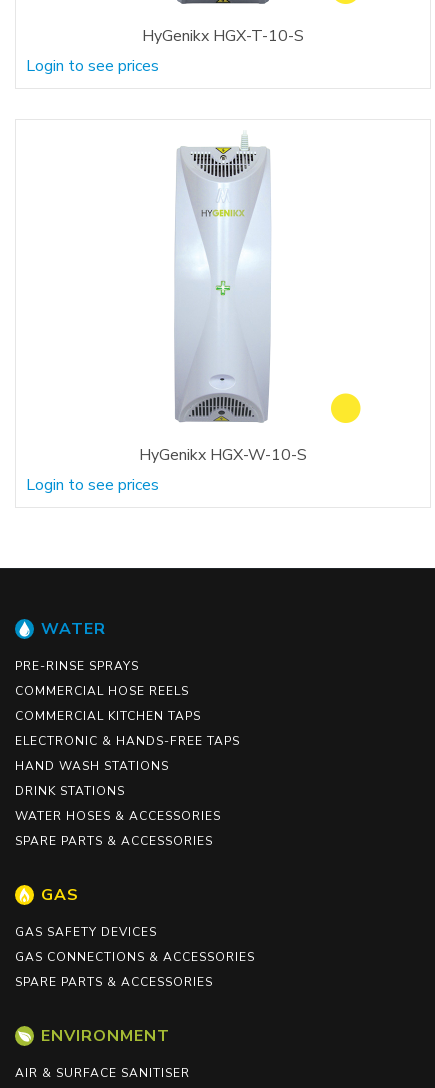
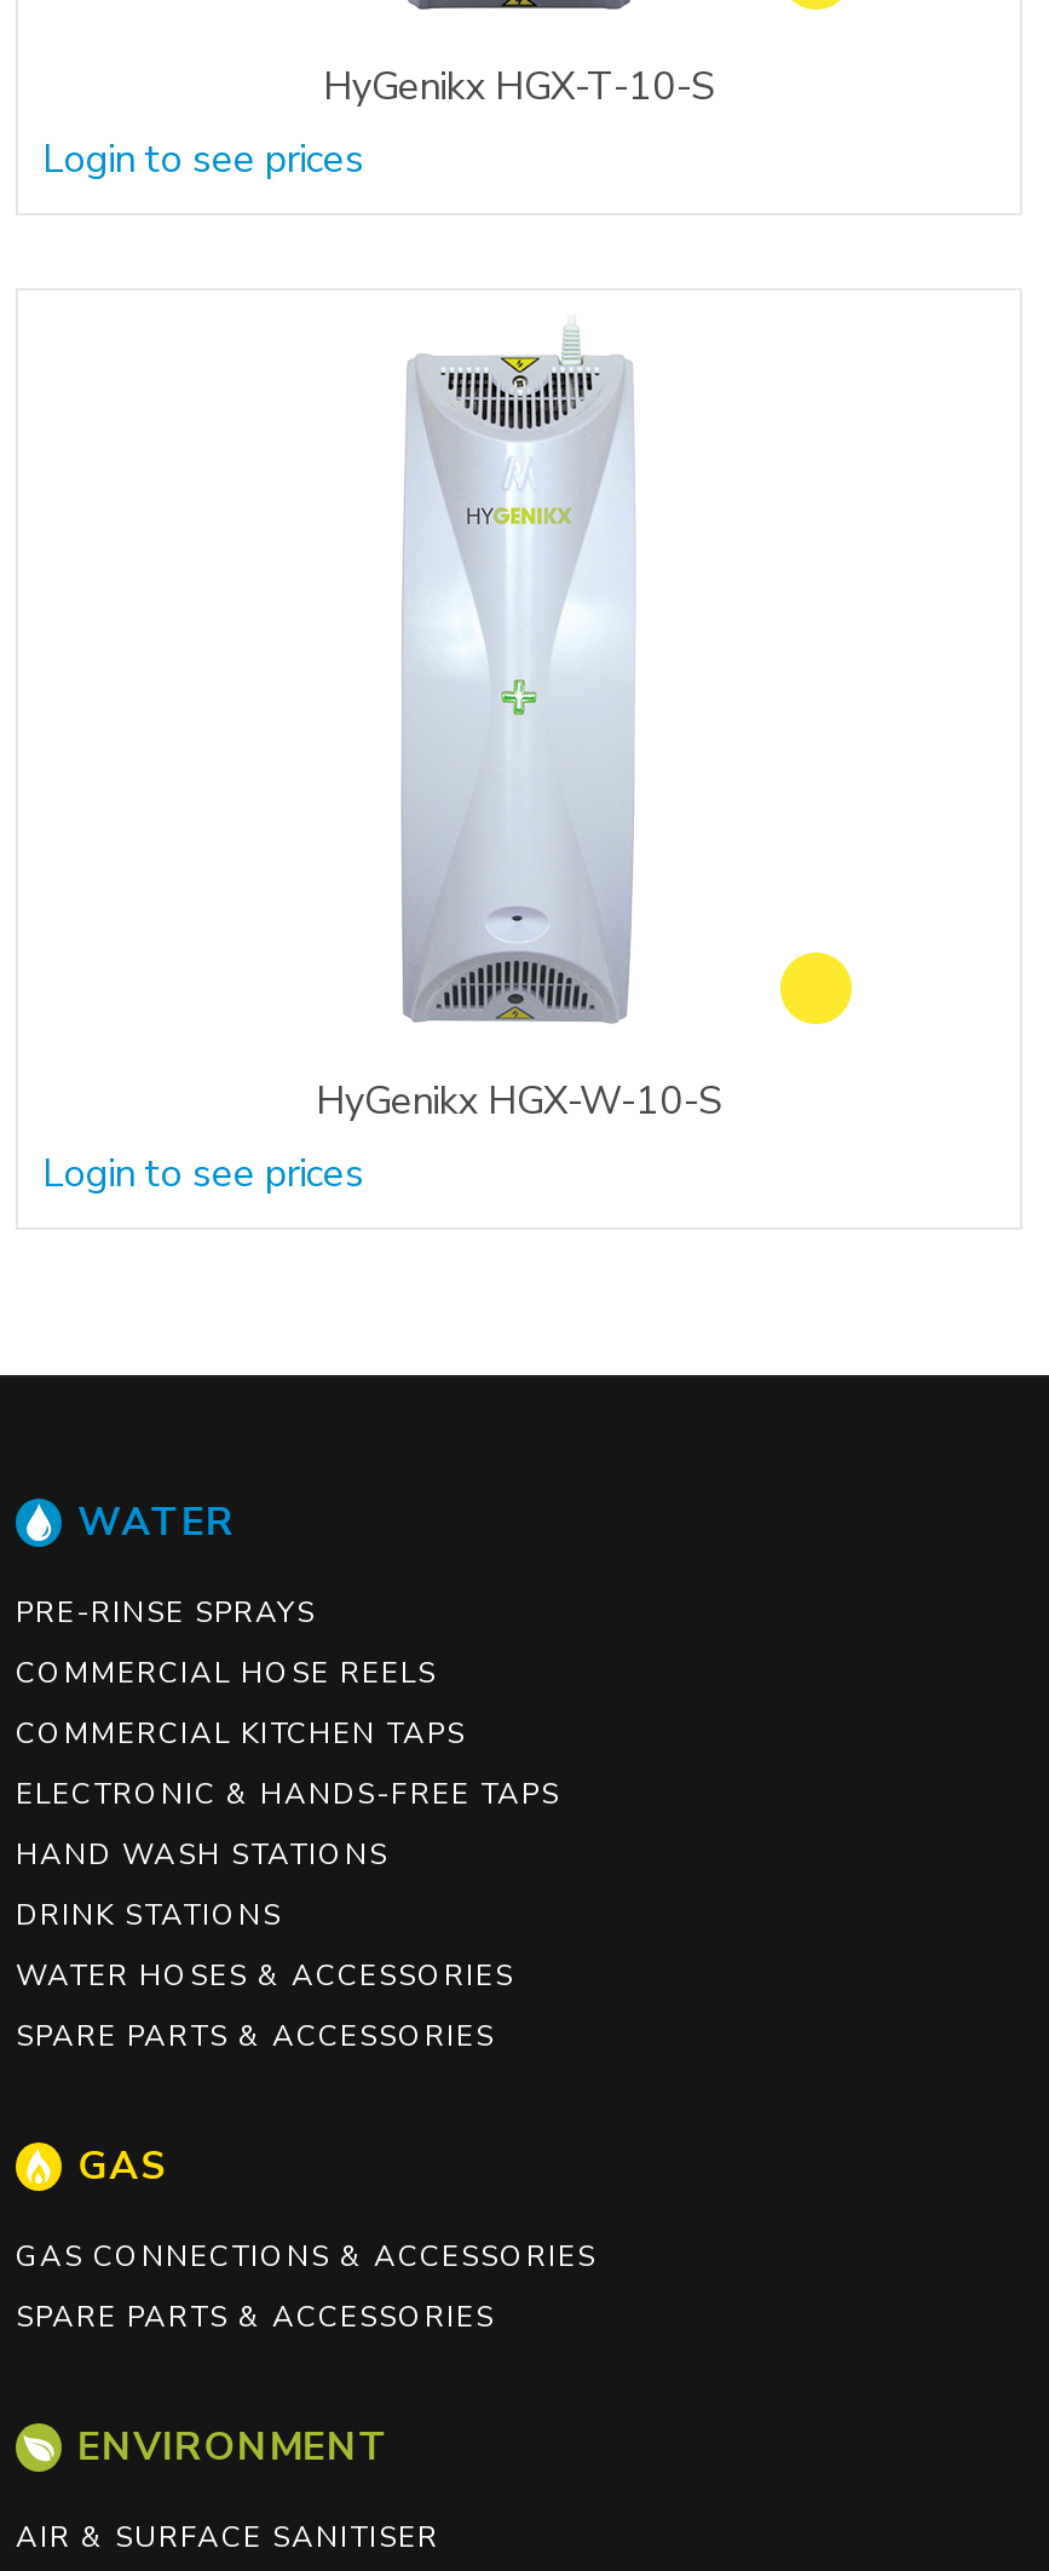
[15,924,157,940] GAS SAFETY DEVICES -> none

